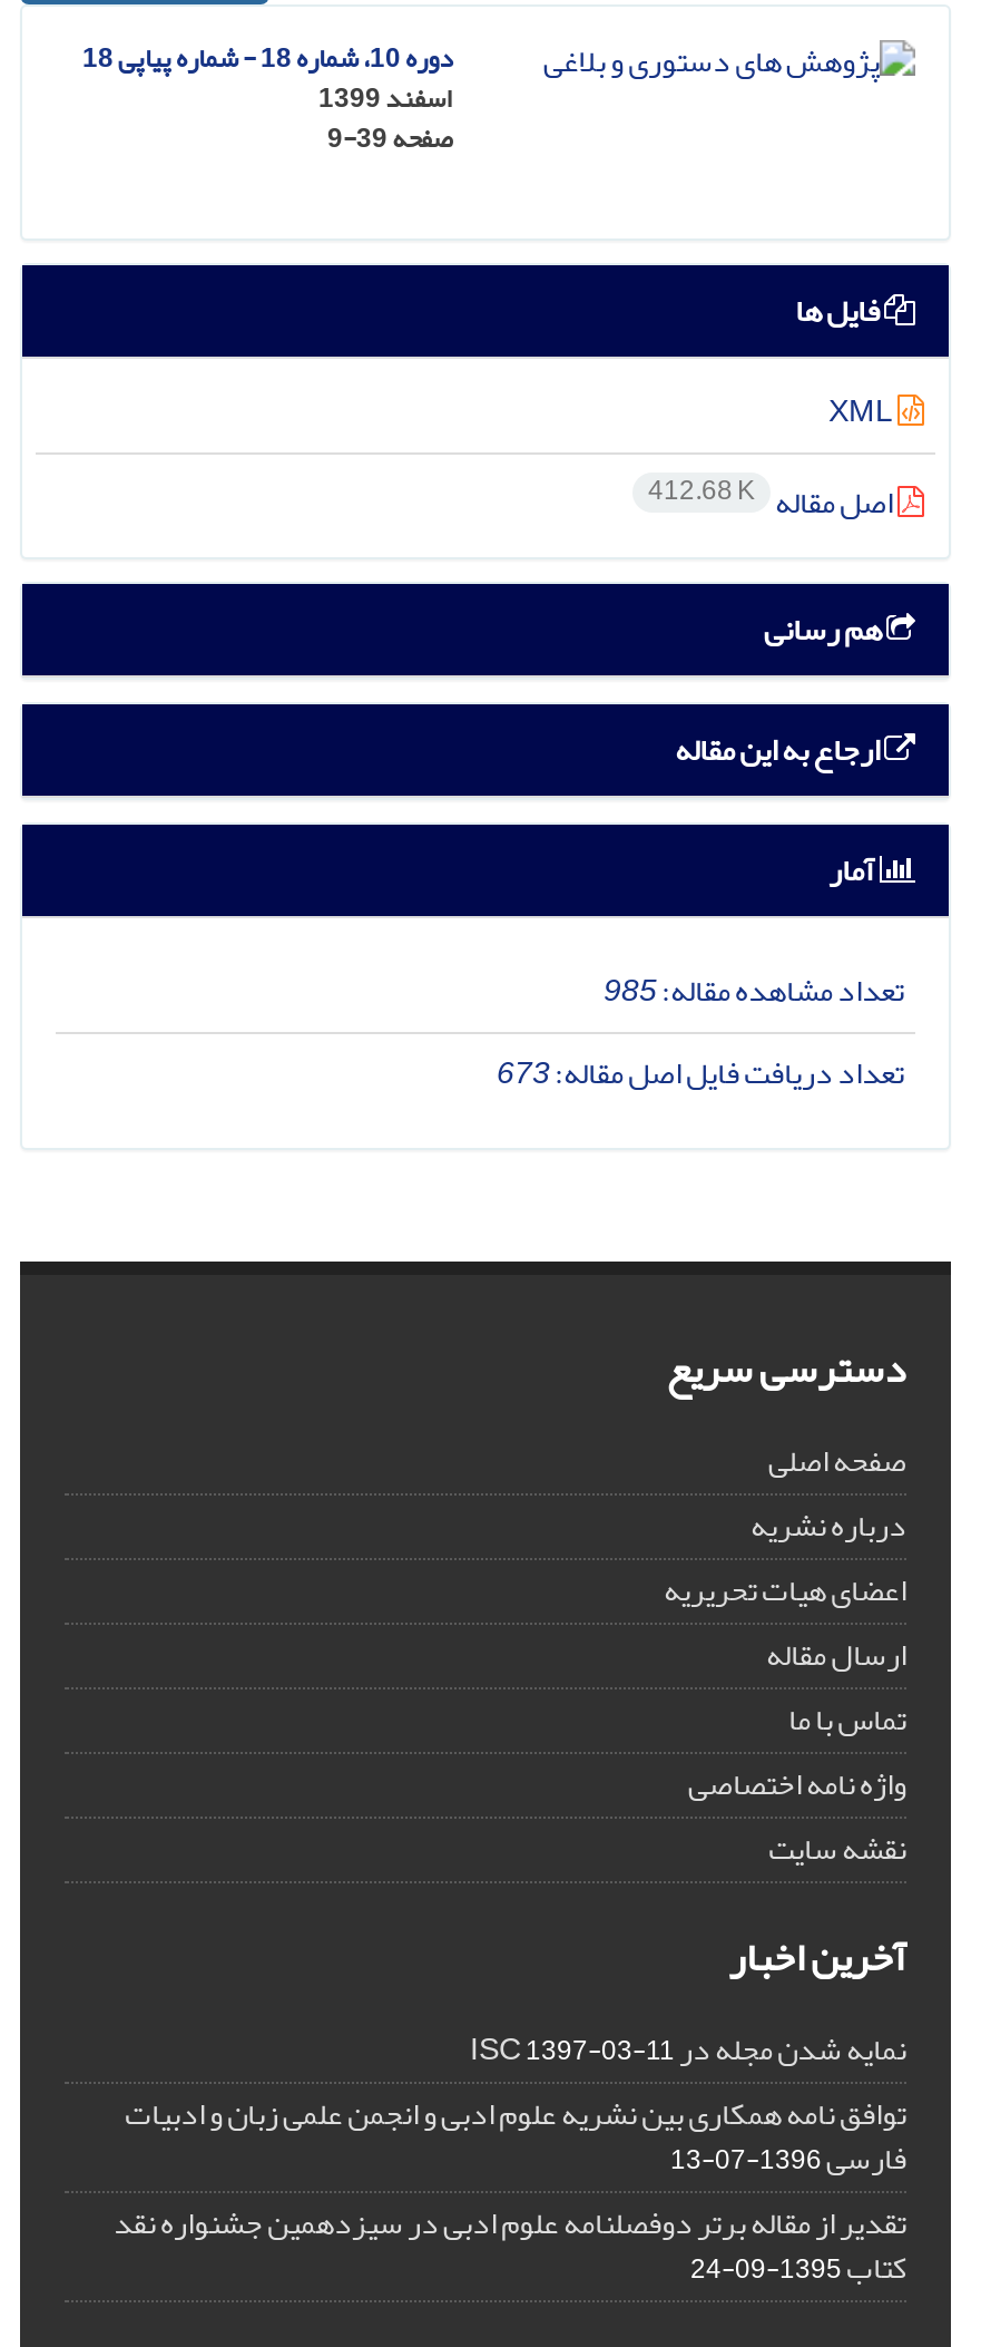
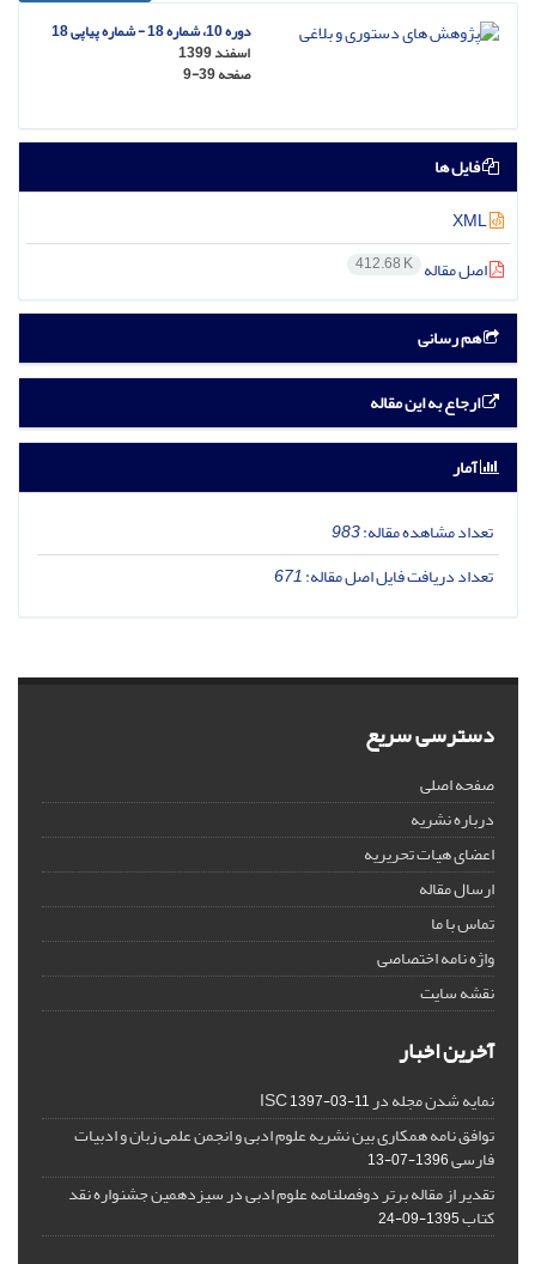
[604,960,904,1020] تعداد مشاهده مقاله:985 -> [332,515,493,548] تعداد مشاهده مقاله:983
[497,1042,904,1102] تعداد دریافت فایل اصل مقاله:673 -> [274,560,493,592] تعداد دریافت فایل اصل مقاله:671

